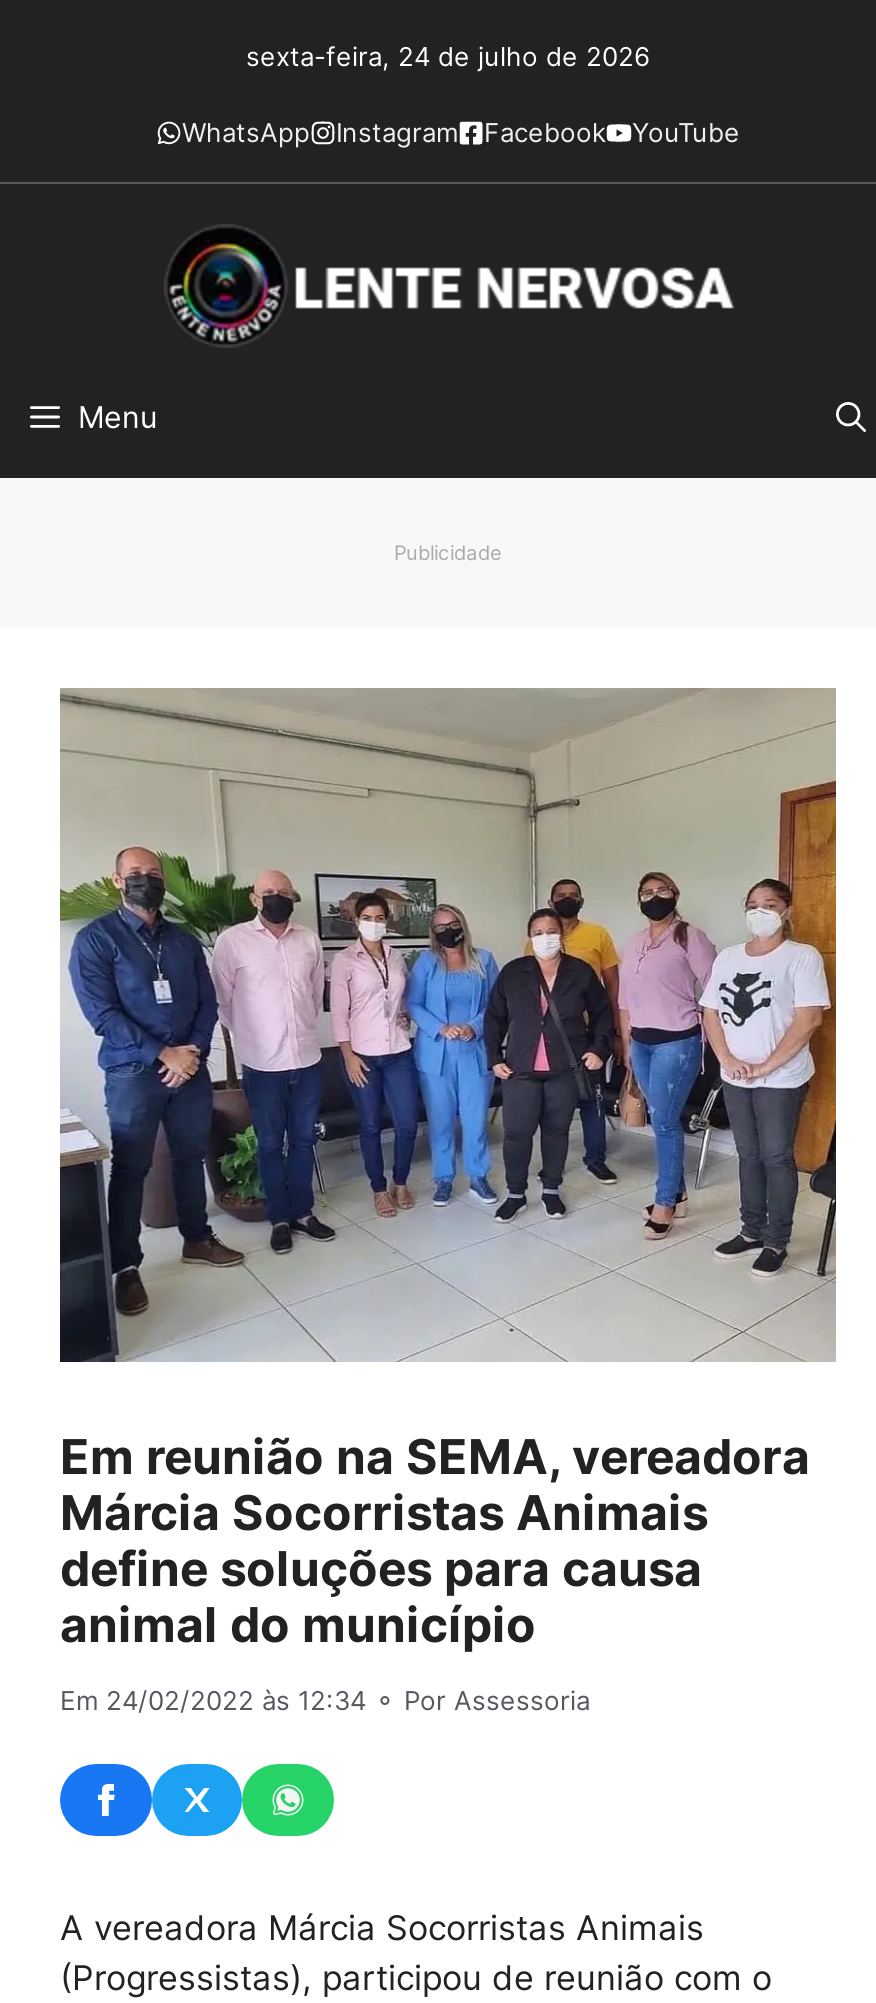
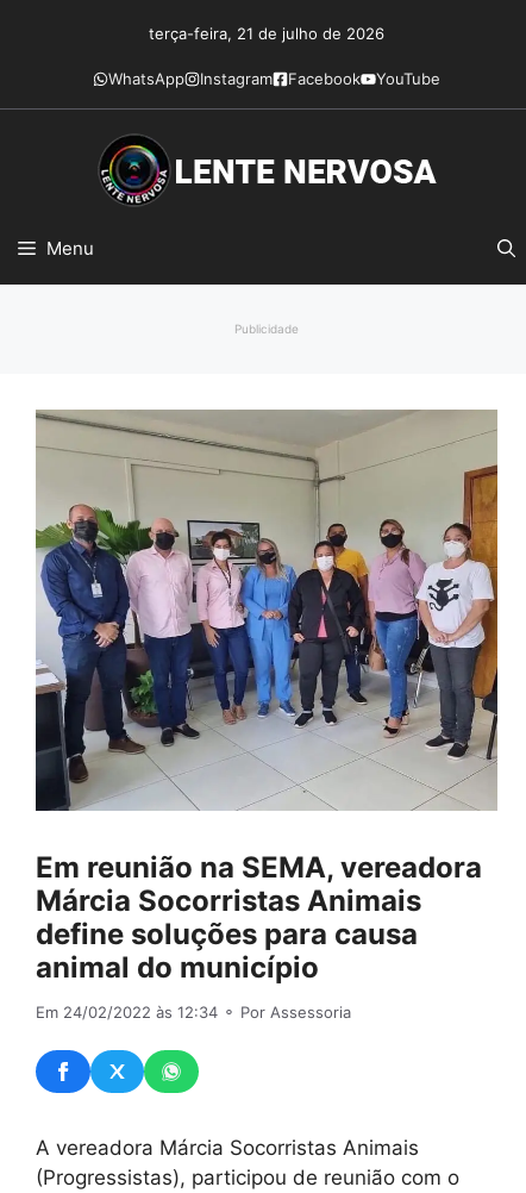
[246,40,650,72] sexta-feira, 24 de julho de 2026 -> [149,24,384,43] terça-feira, 21 de julho de 2026

